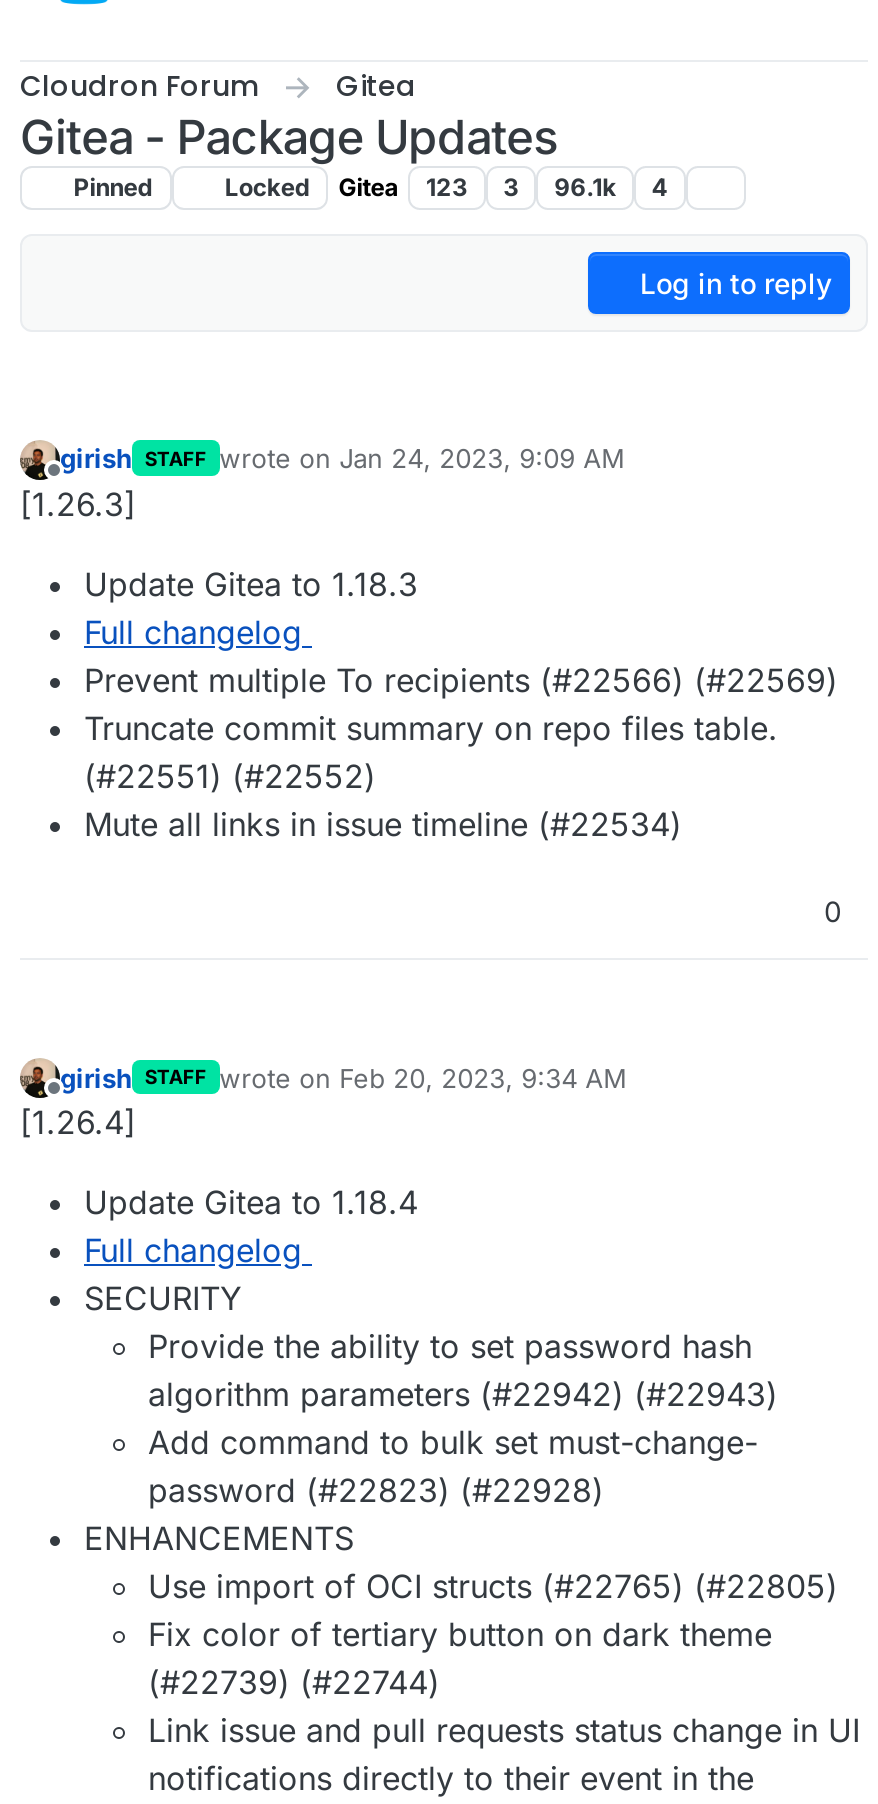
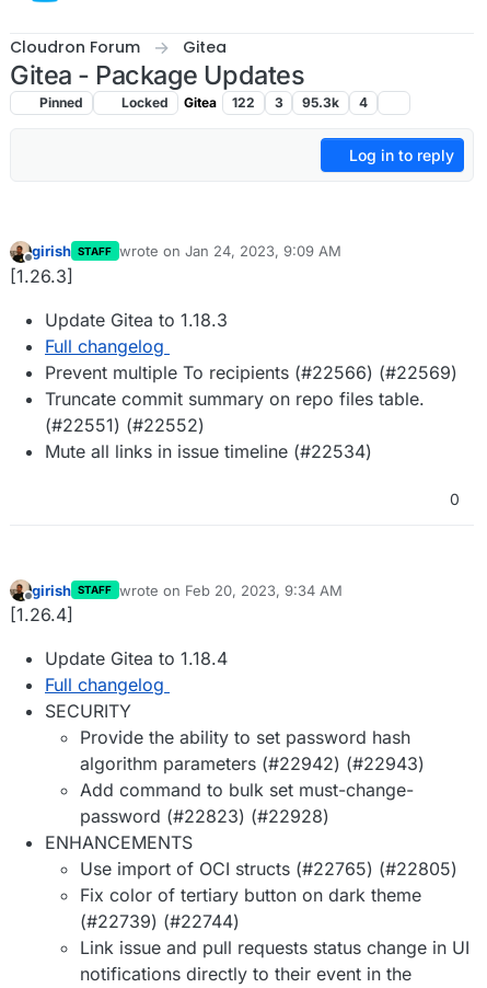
[426,172,468,202] 123 -> [232,94,255,111] 122
[554,172,616,202] 96.1k -> [302,94,339,111] 95.3k

